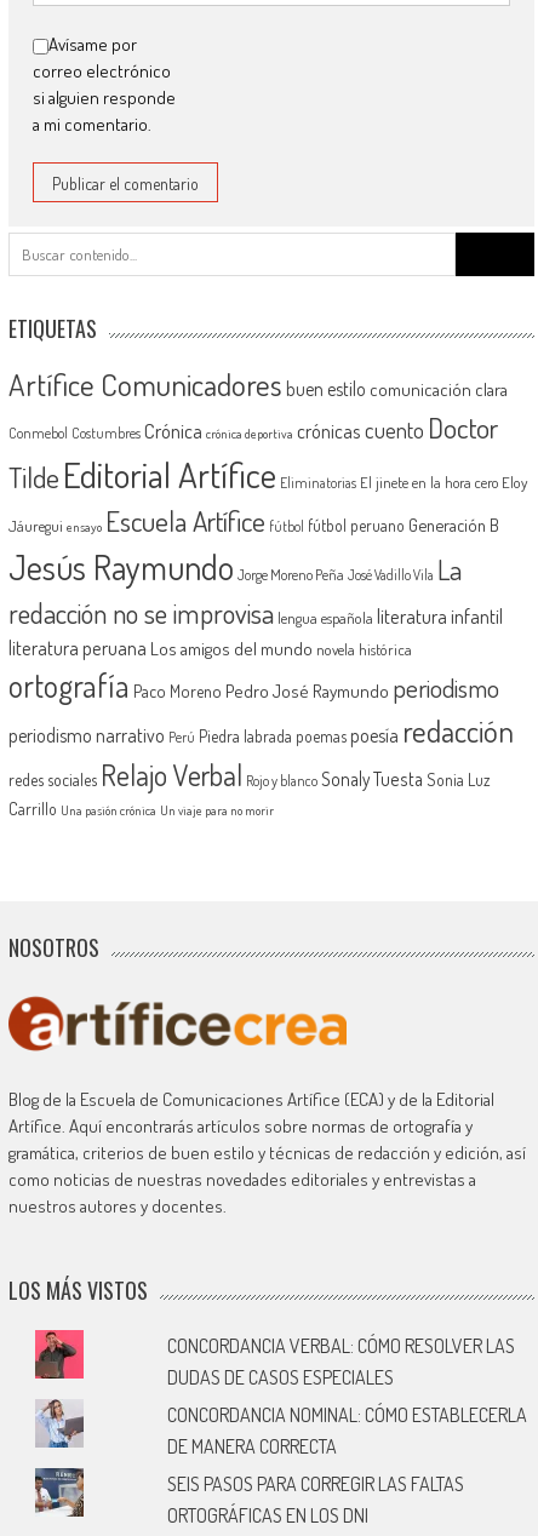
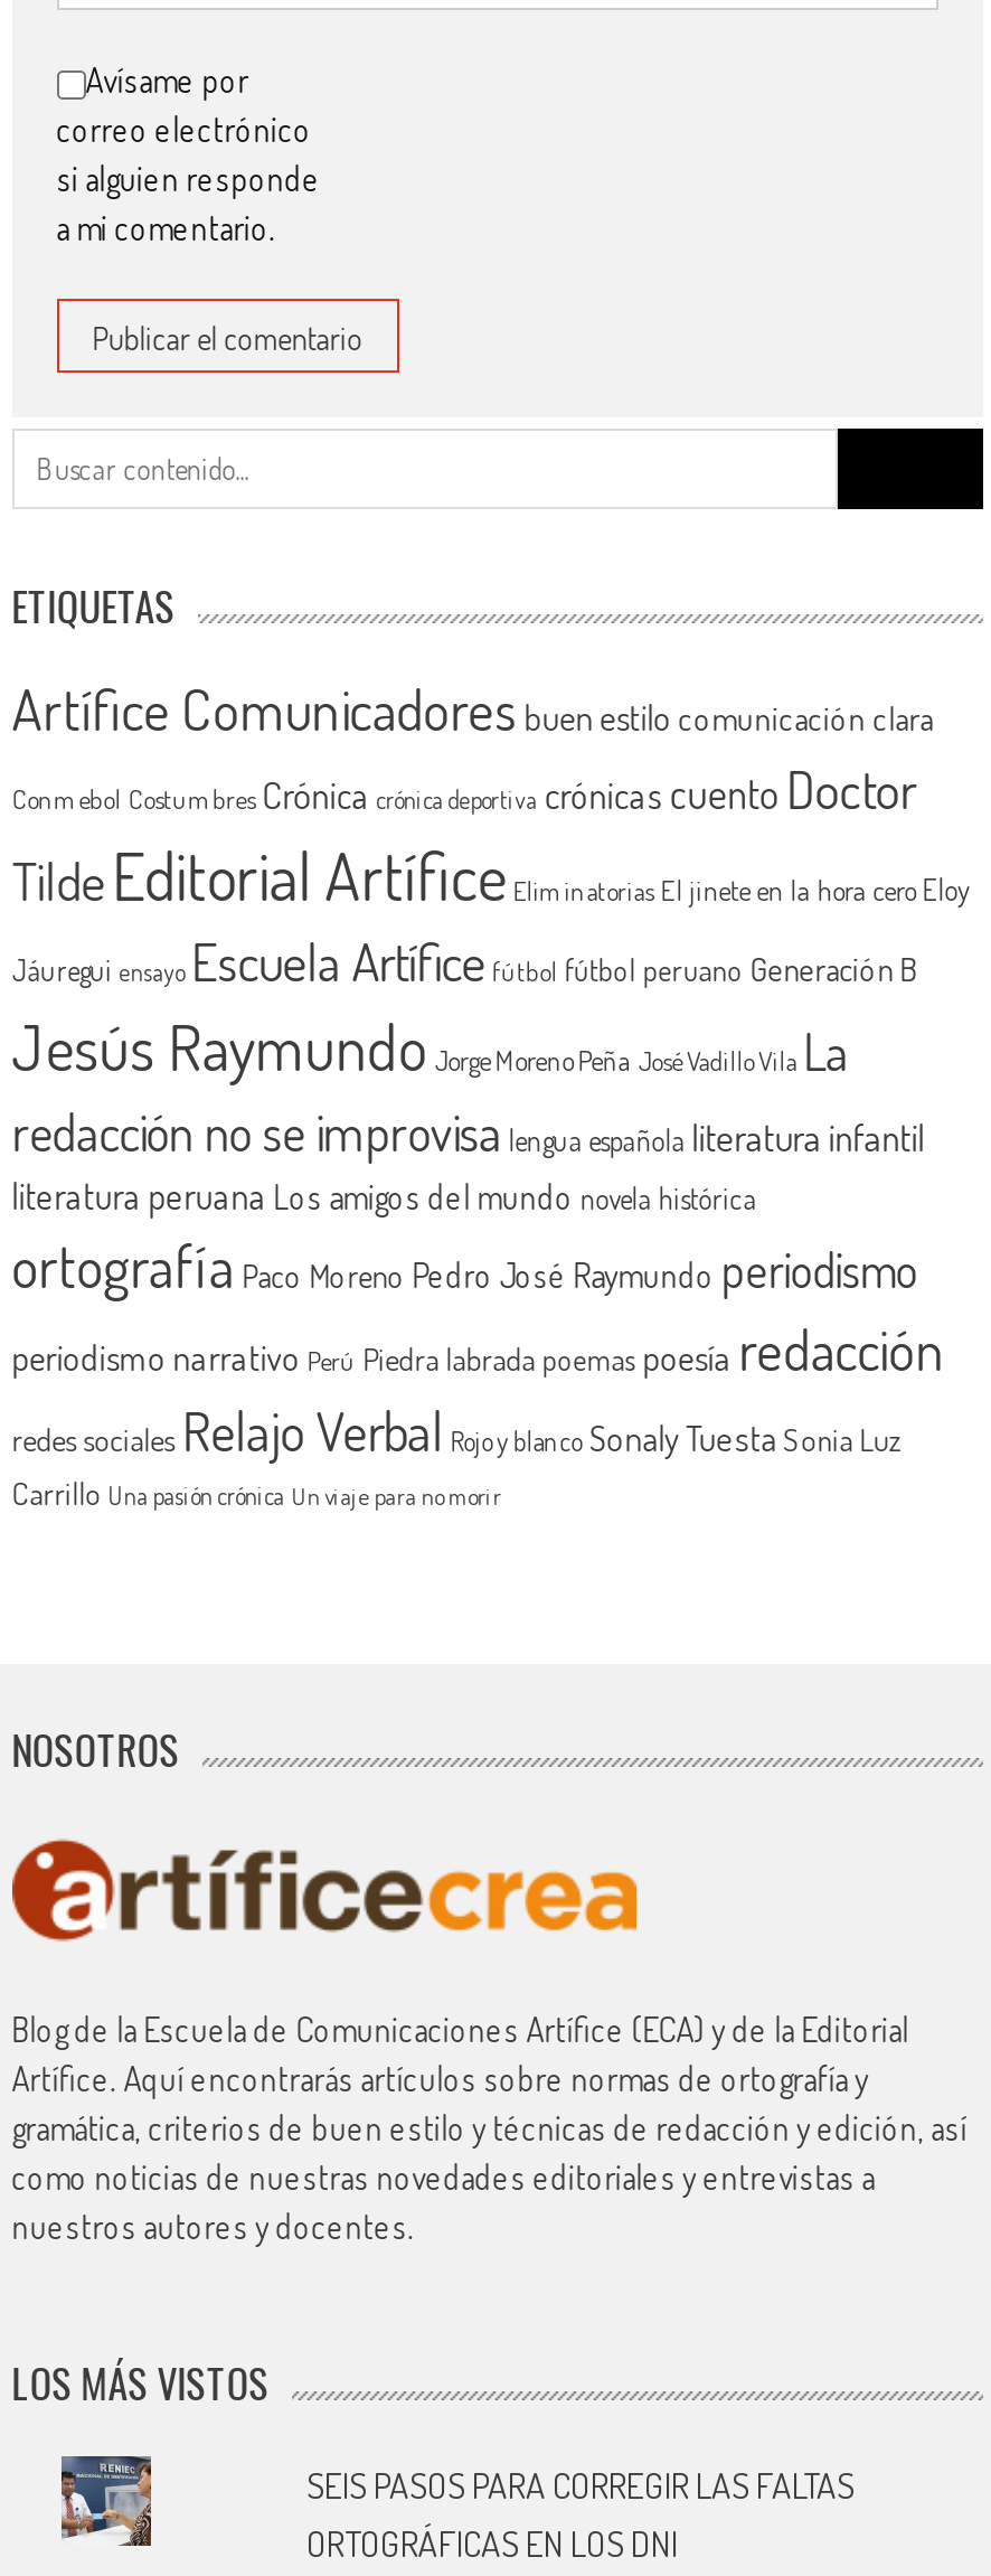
[34,1329,85,1380] [image] -> none
[168,1334,528,1458] CONCORDANCIA VERBAL: CÓMO RESOLVER LAS | DUDAS DE CASOS ESPECIALES | CONCORDANCIA NOMINAL: CÓMO ESTABLECERLA | DE MANERA CORRECTA -> none
[35,1398,85,1449] [image] -> none

